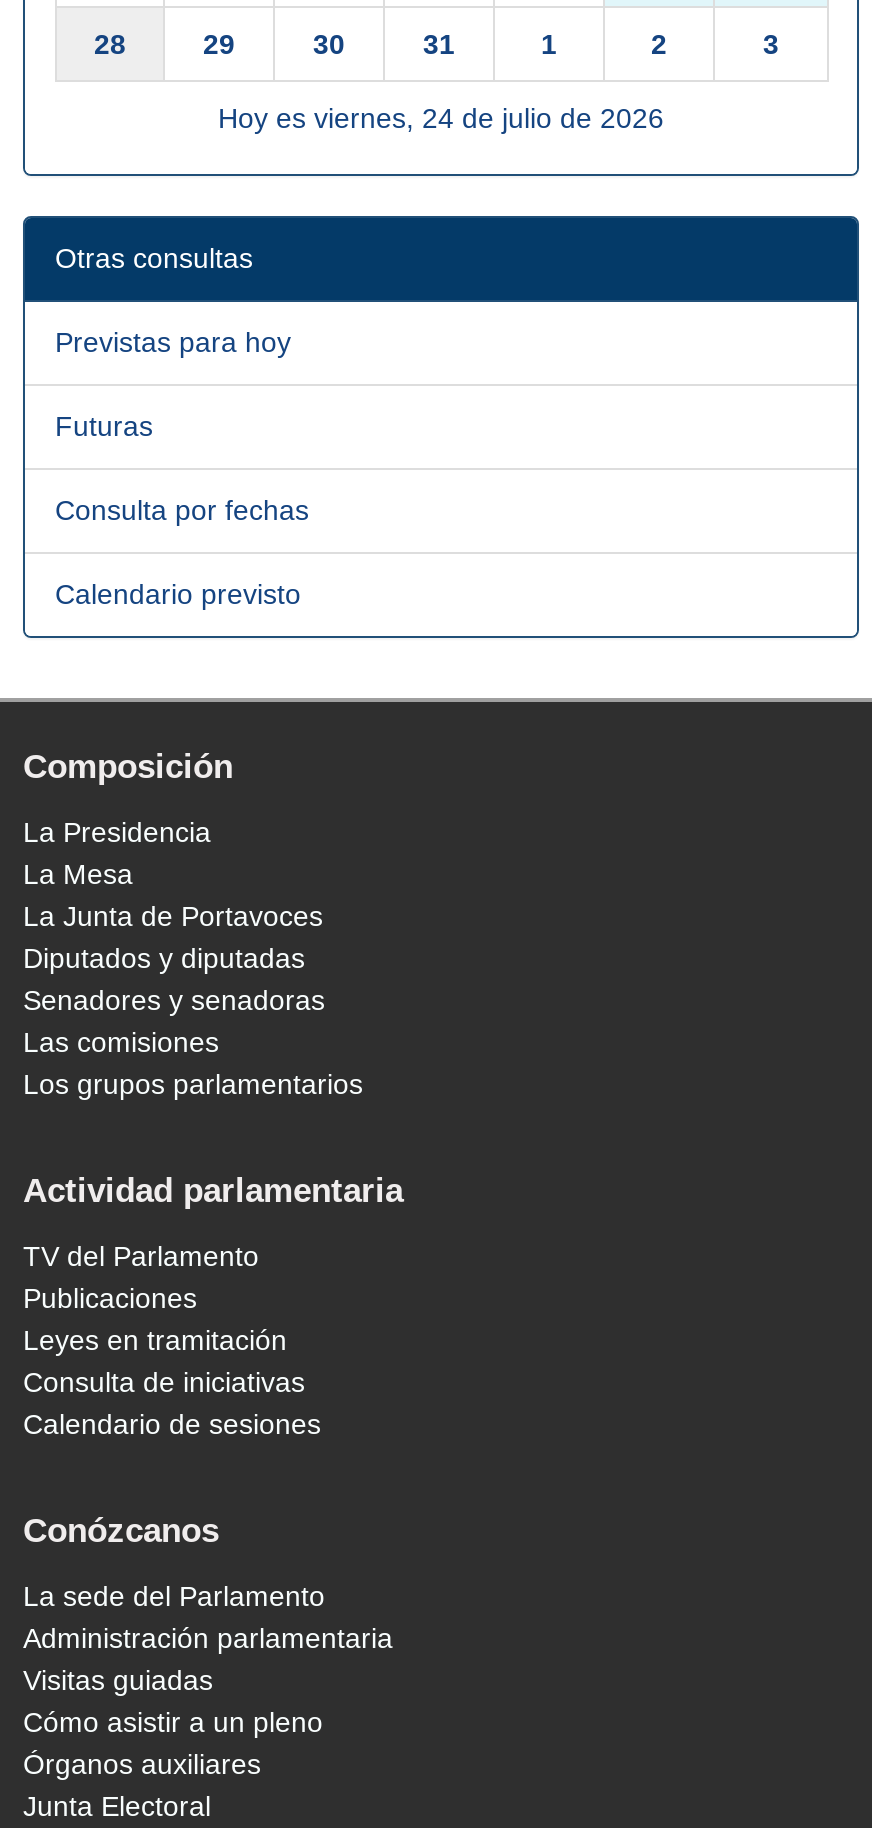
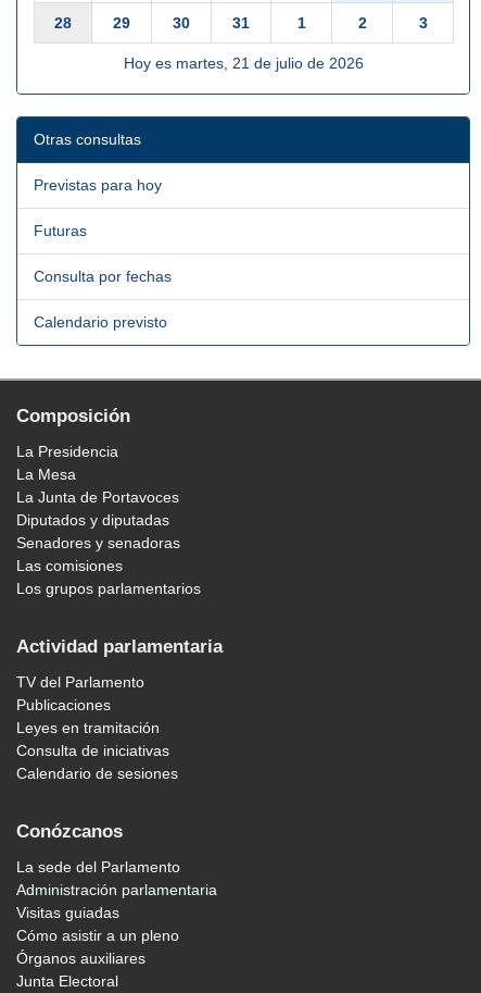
[218,102,664,134] Hoy es viernes, 24 de julio de 2026 -> [123,54,363,72] Hoy es martes, 21 de julio de 2026

